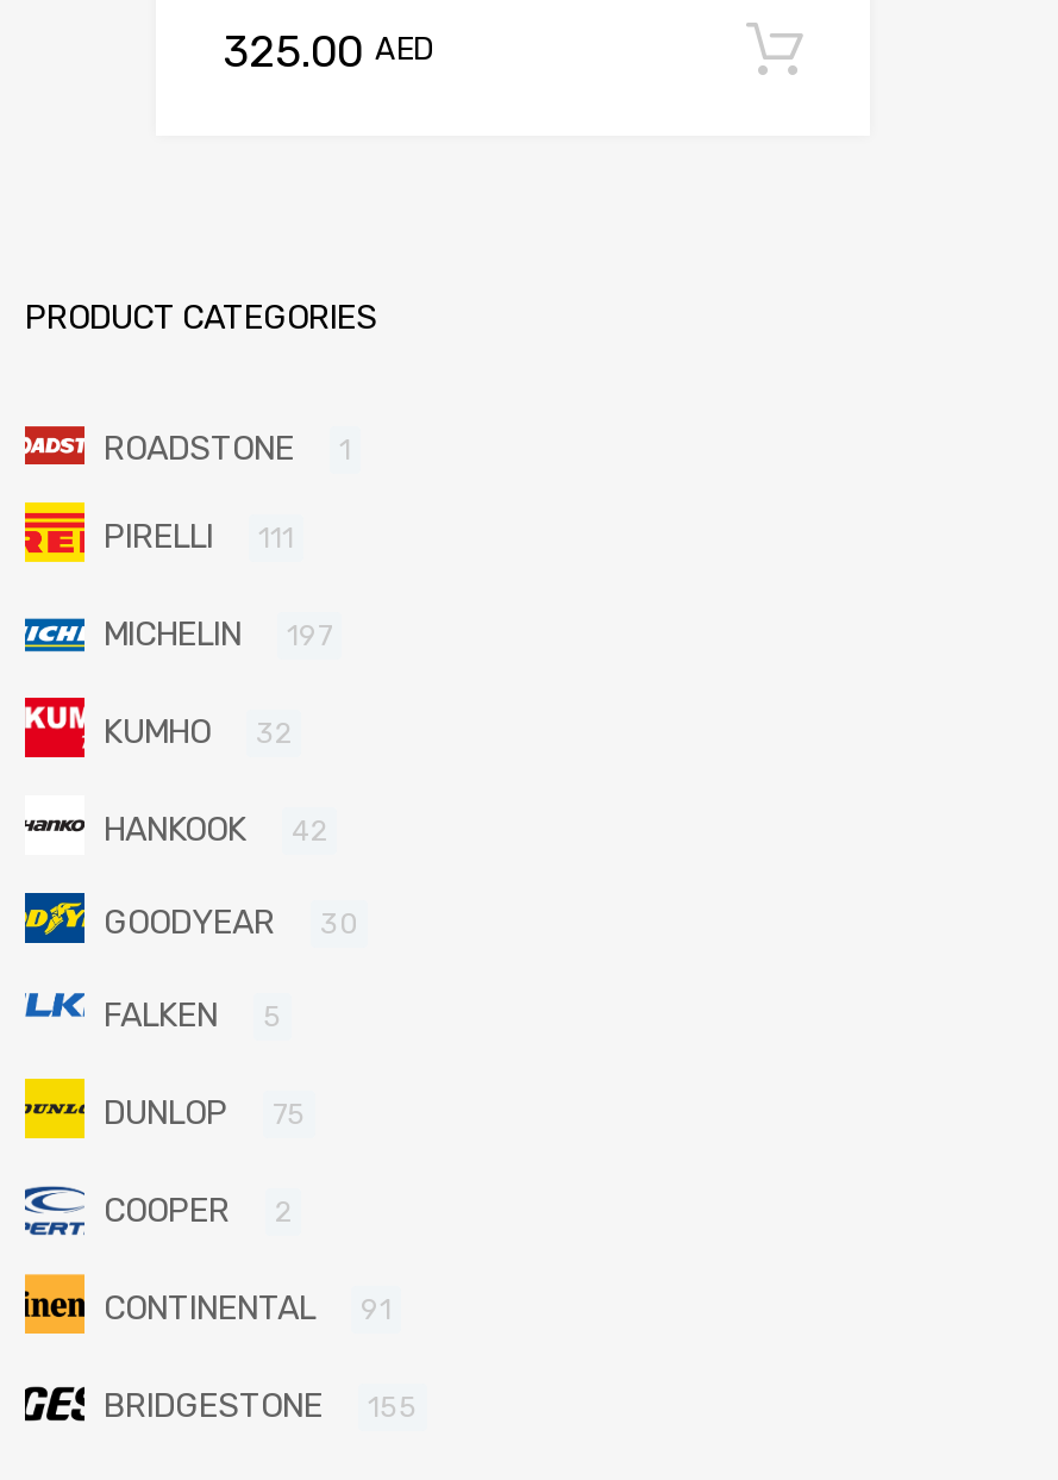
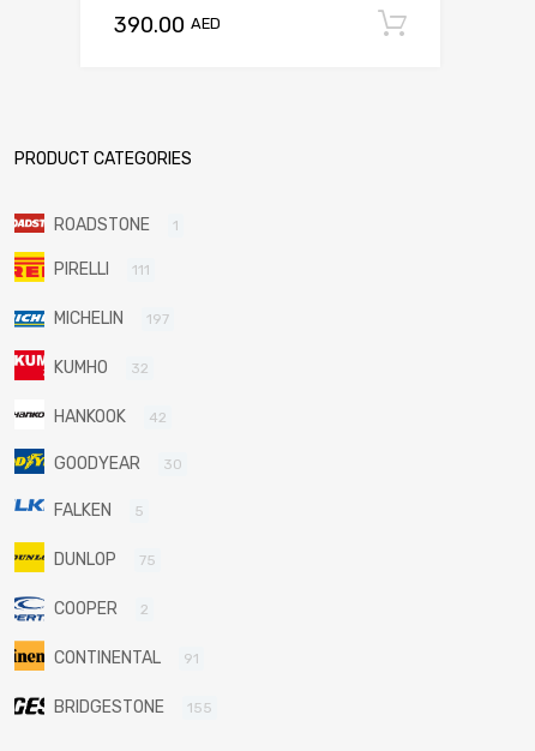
[223,27,434,80] 325.00 AED -> [114,12,221,39] 390.00 AED

